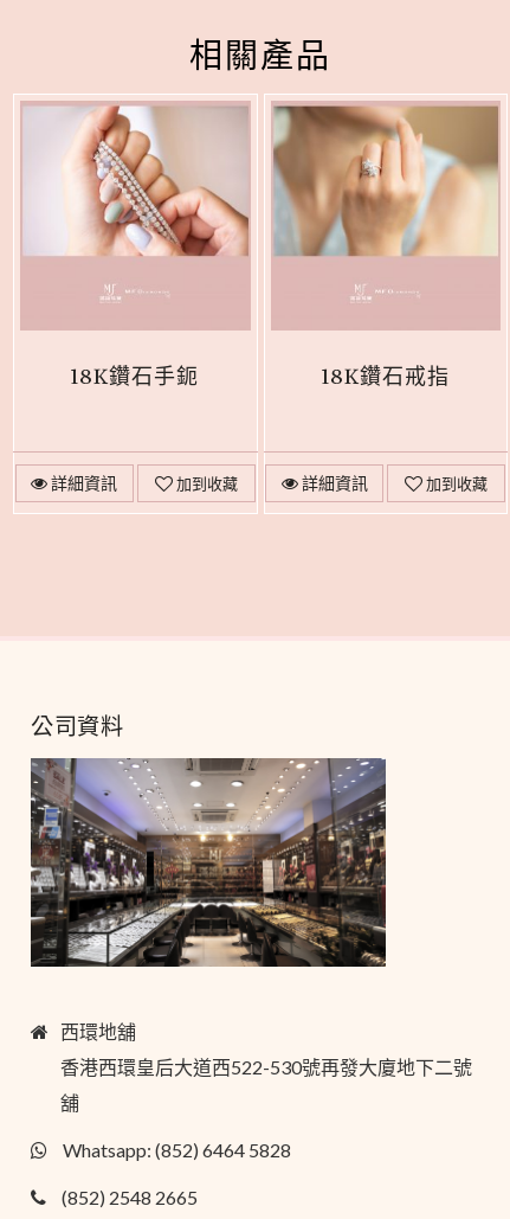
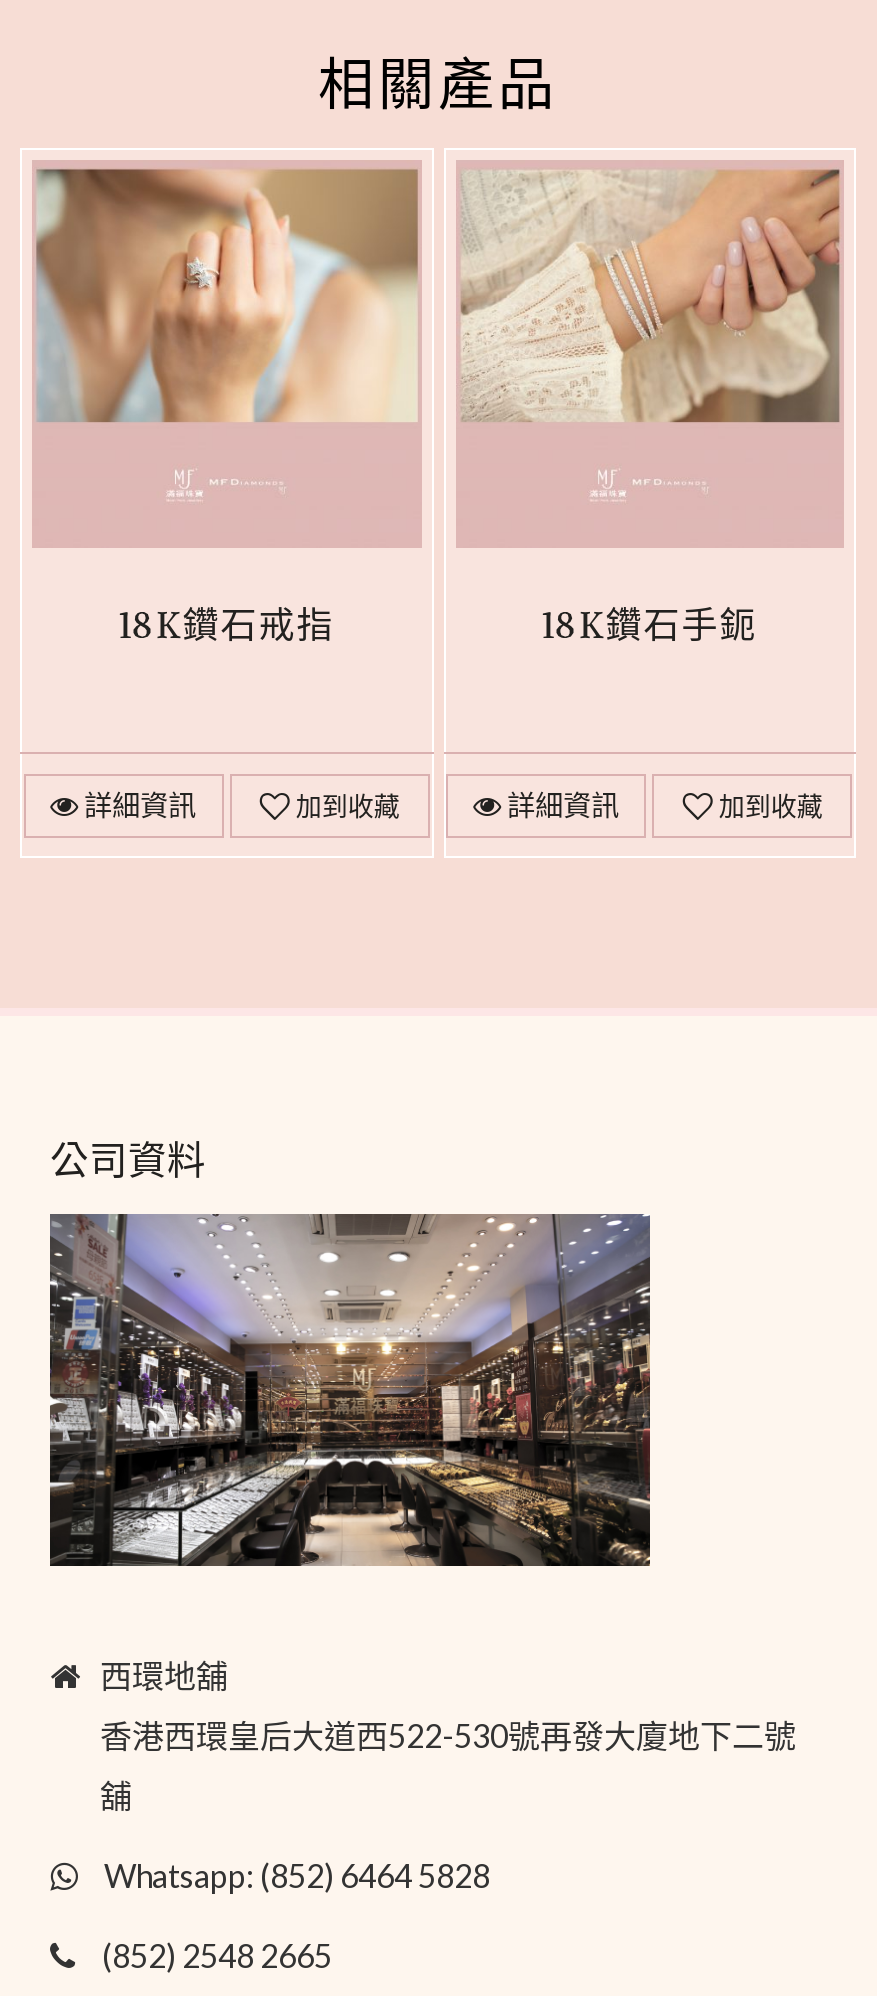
[22,105,250,257] [image] -> [34,168,420,424] [image]
[273,105,498,257] [image] -> [460,168,842,424] [image]
[71,363,199,390] 18K鑽石手鈪 -> [118,603,334,649] 18K鑽石戒指
[322,363,449,390] 18K鑽石戒指 -> [542,603,758,649] 18K鑽石手鈪

